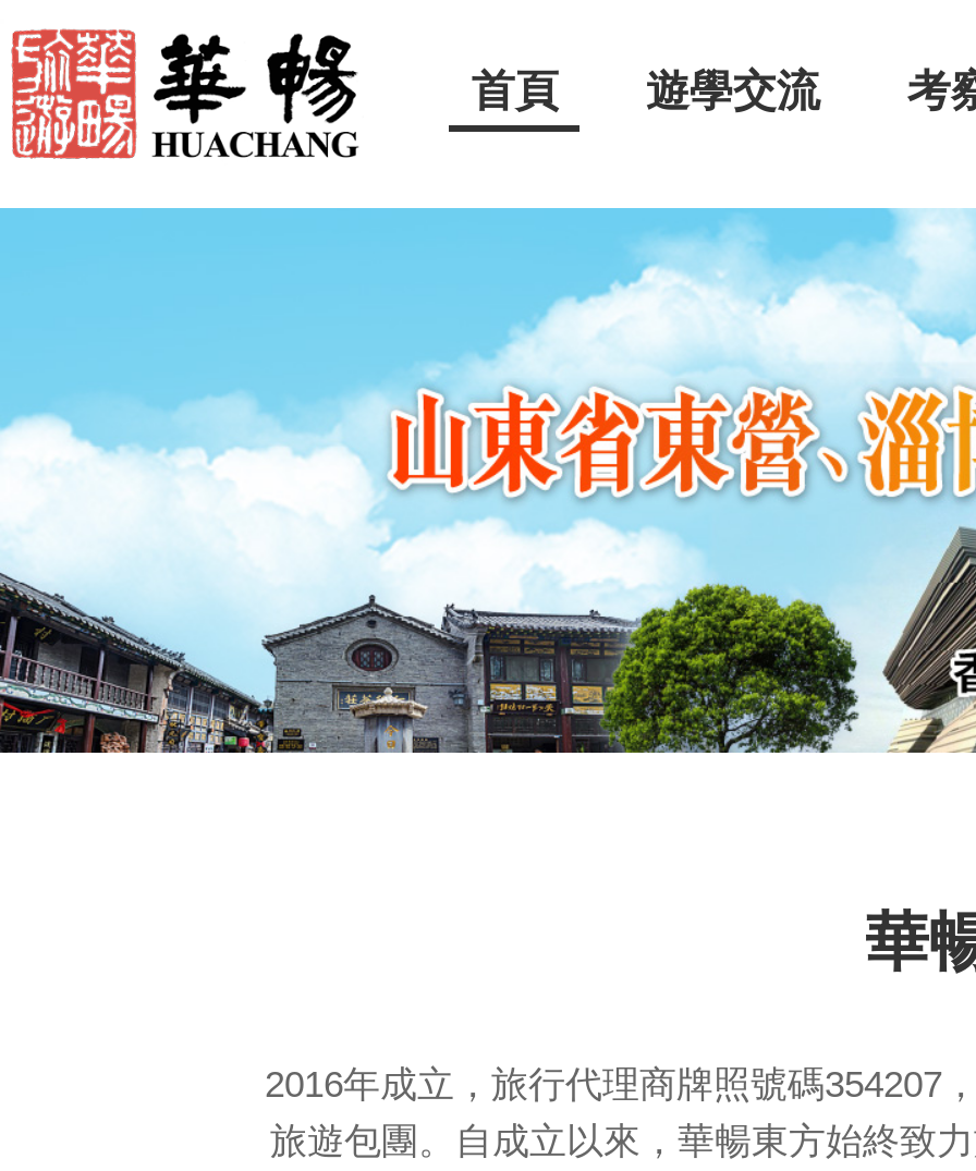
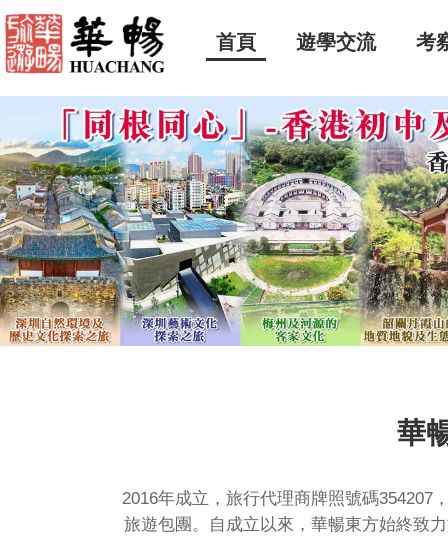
[7,208,969,755] [image] -> [3,97,445,347] [image]

